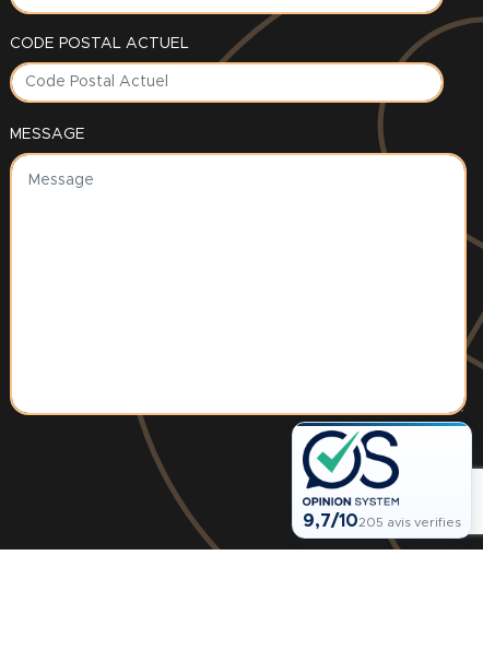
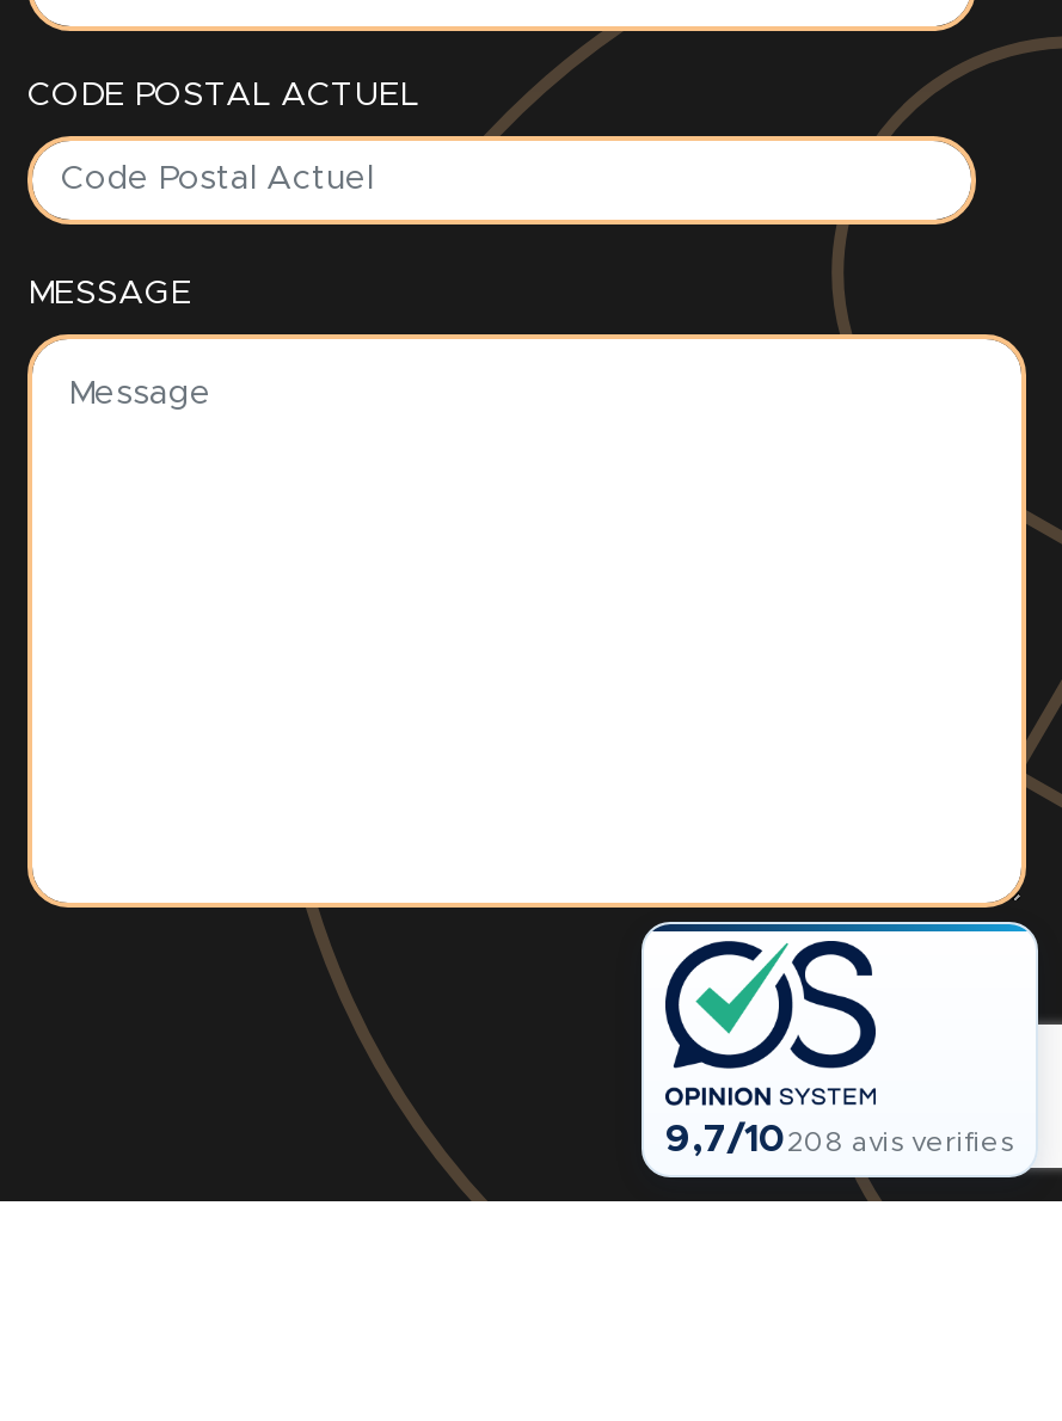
[303,512,461,530] 9,7/10205 avis verifies -> [665,1120,1014,1158] 9,7/10208 avis verifies

